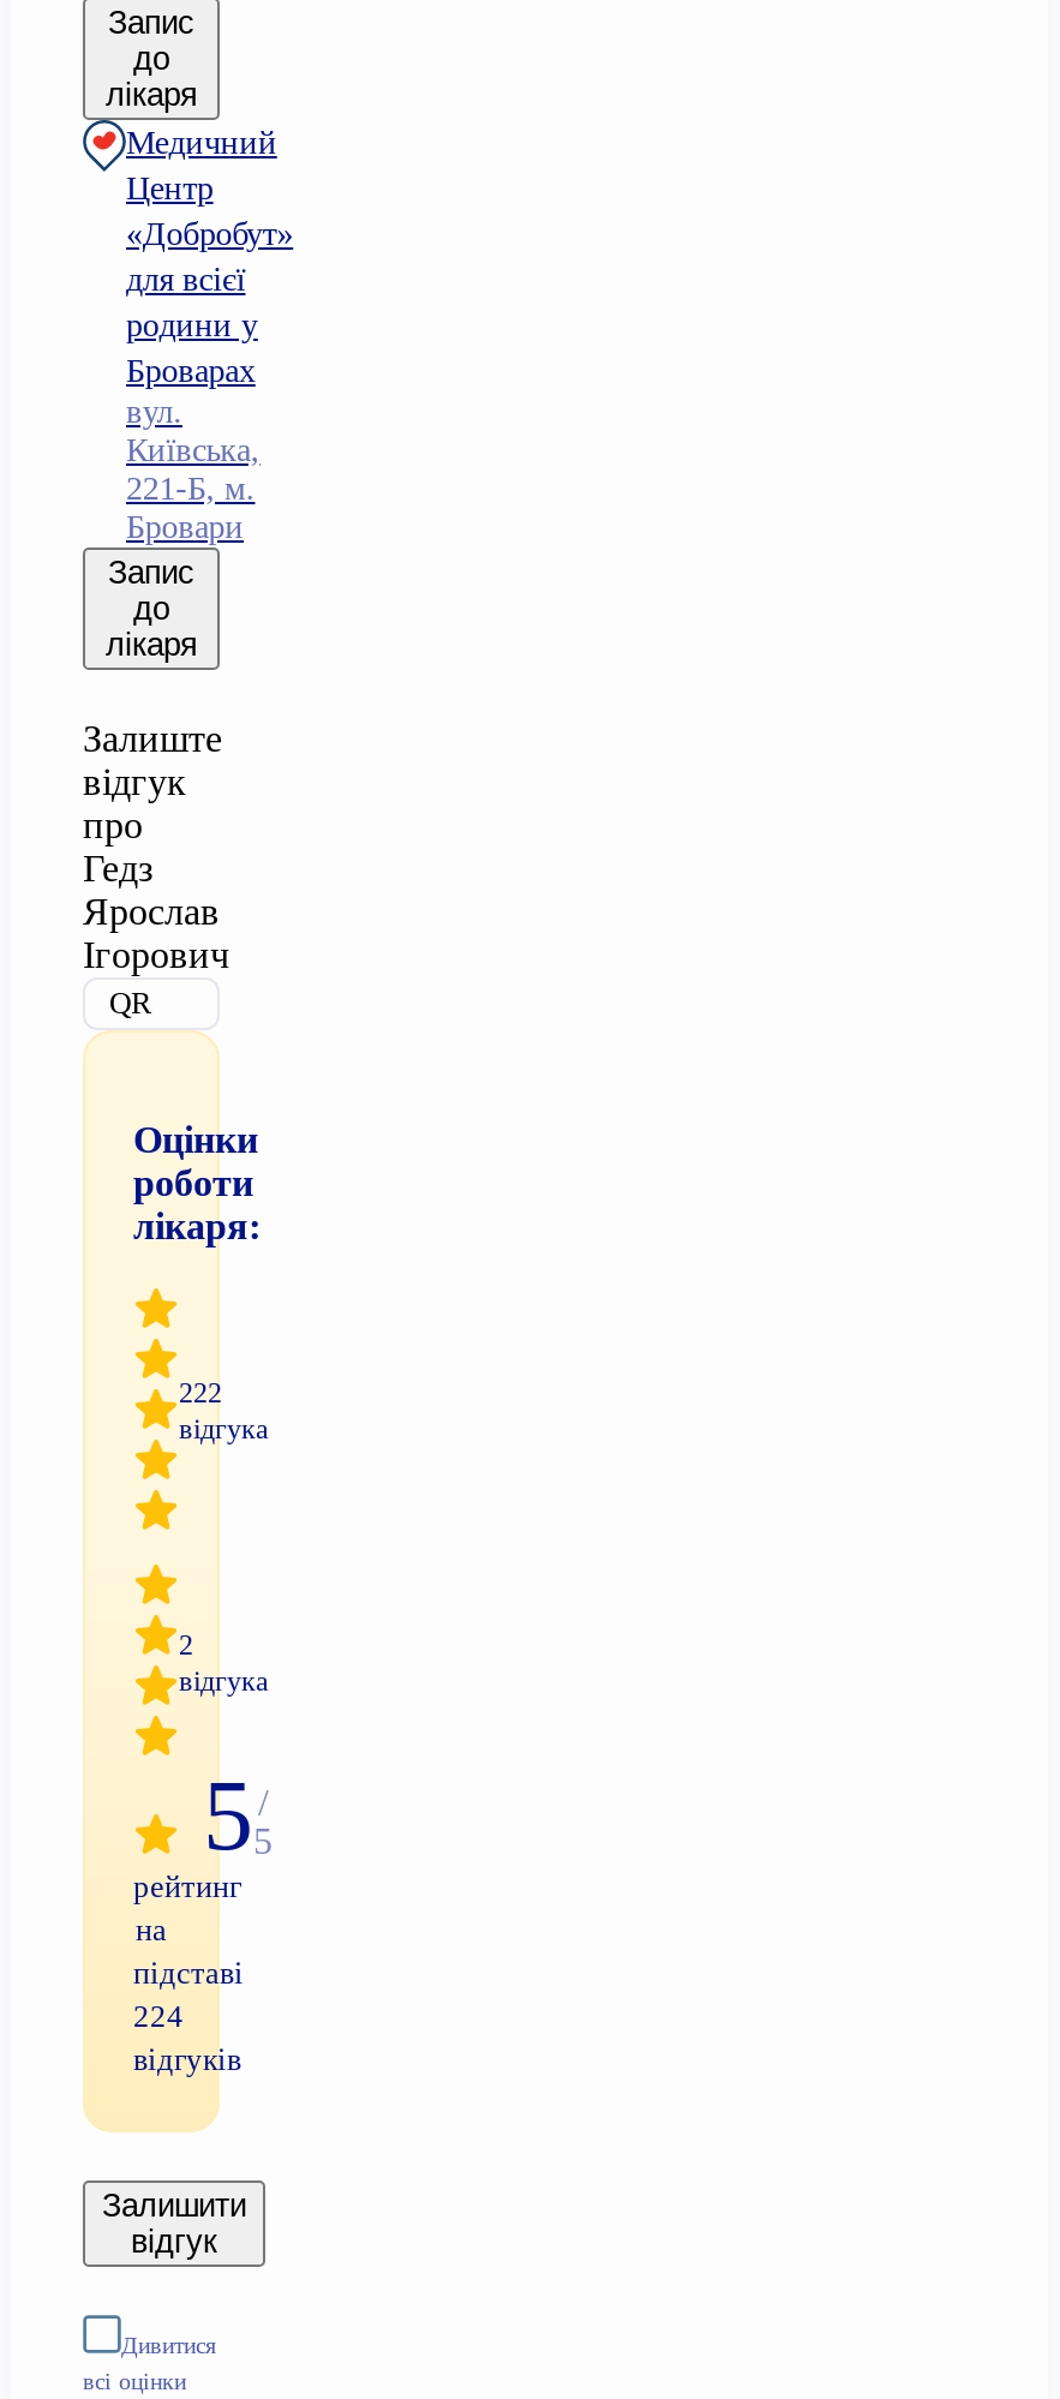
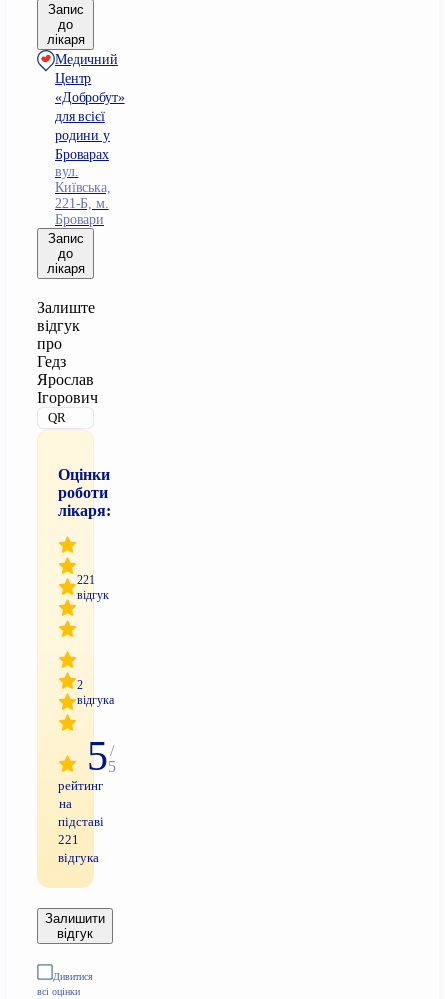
[179,1377,268,1447] 222 | відгука -> [77,573,109,602] 221 | відгук
[133,1998,241,2077] 224 | відгуків -> [58,832,99,865] 221 | відгука

